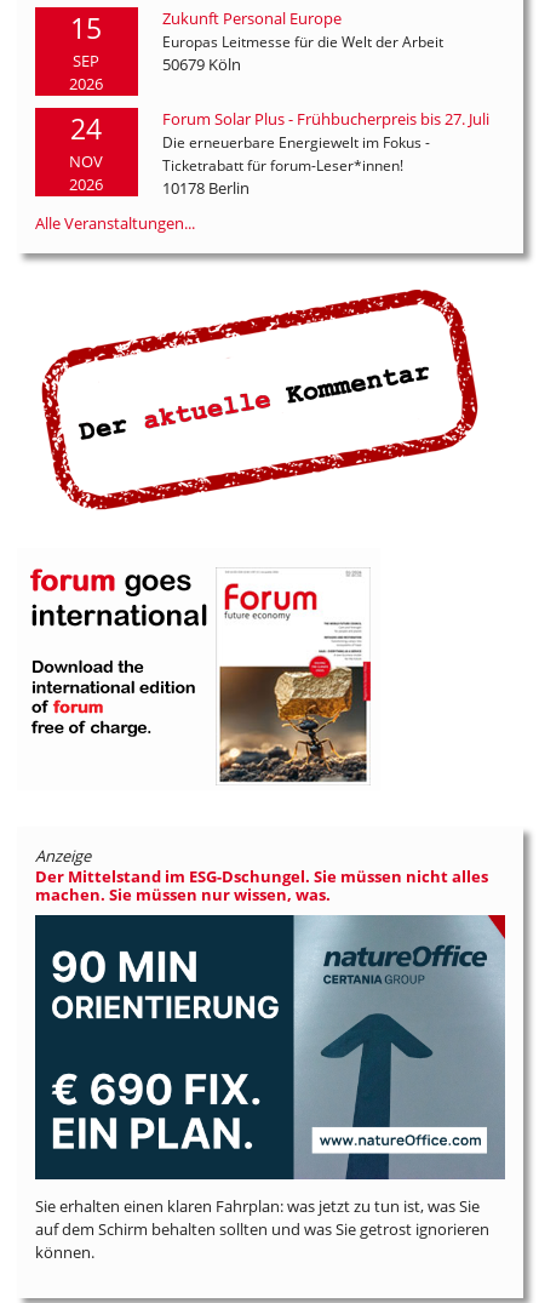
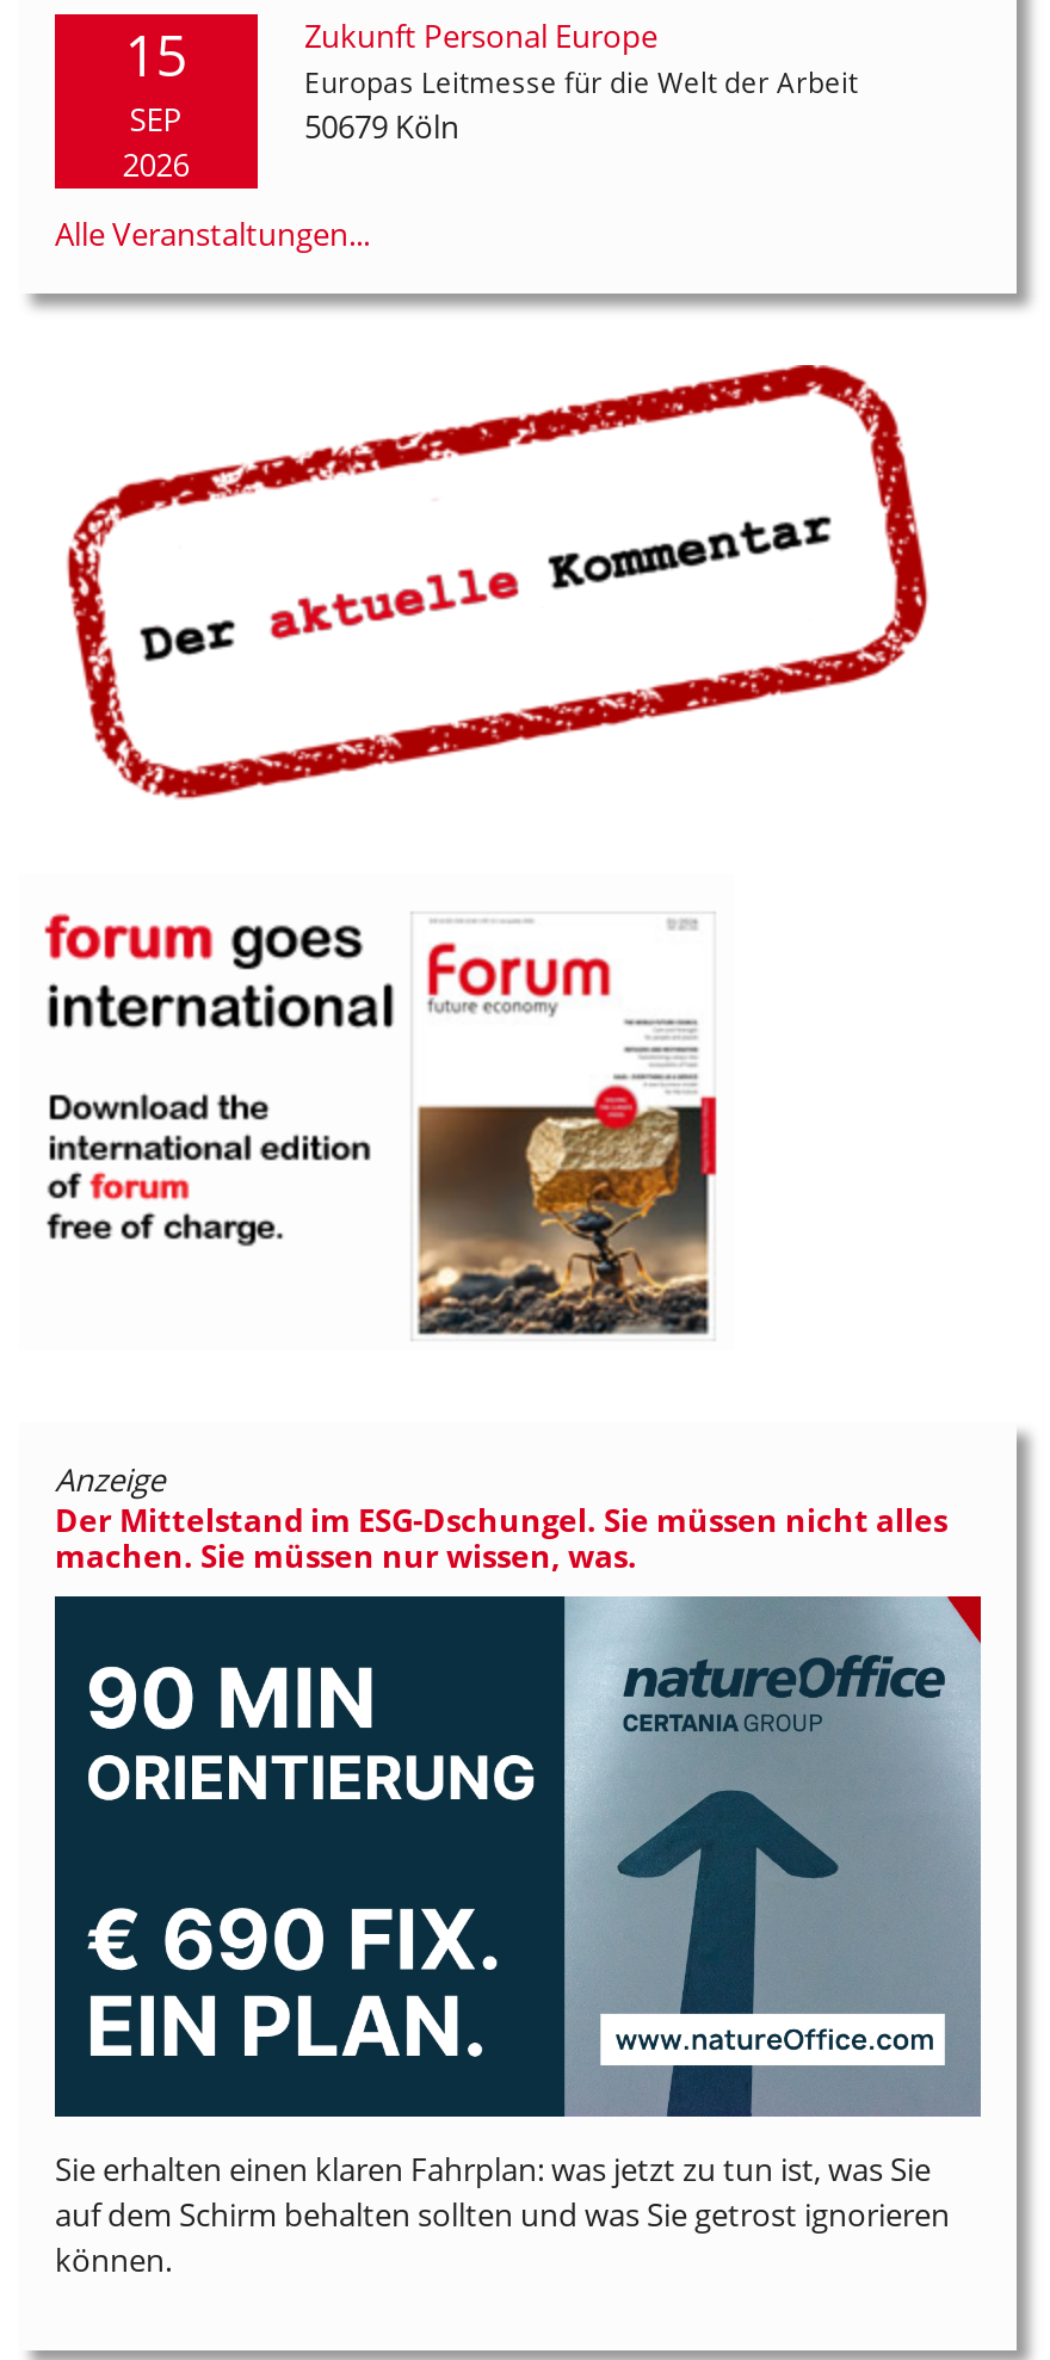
[69,110,103,196] 24 | NOV | 2026 -> none
[162,108,489,199] Forum Solar Plus - Frühbucherpreis bis 27. Juli | Die erneuerbare Energiewelt im Fokus - | Ticketrabatt für forum-Leser*innen! | 10178 Berlin -> none

